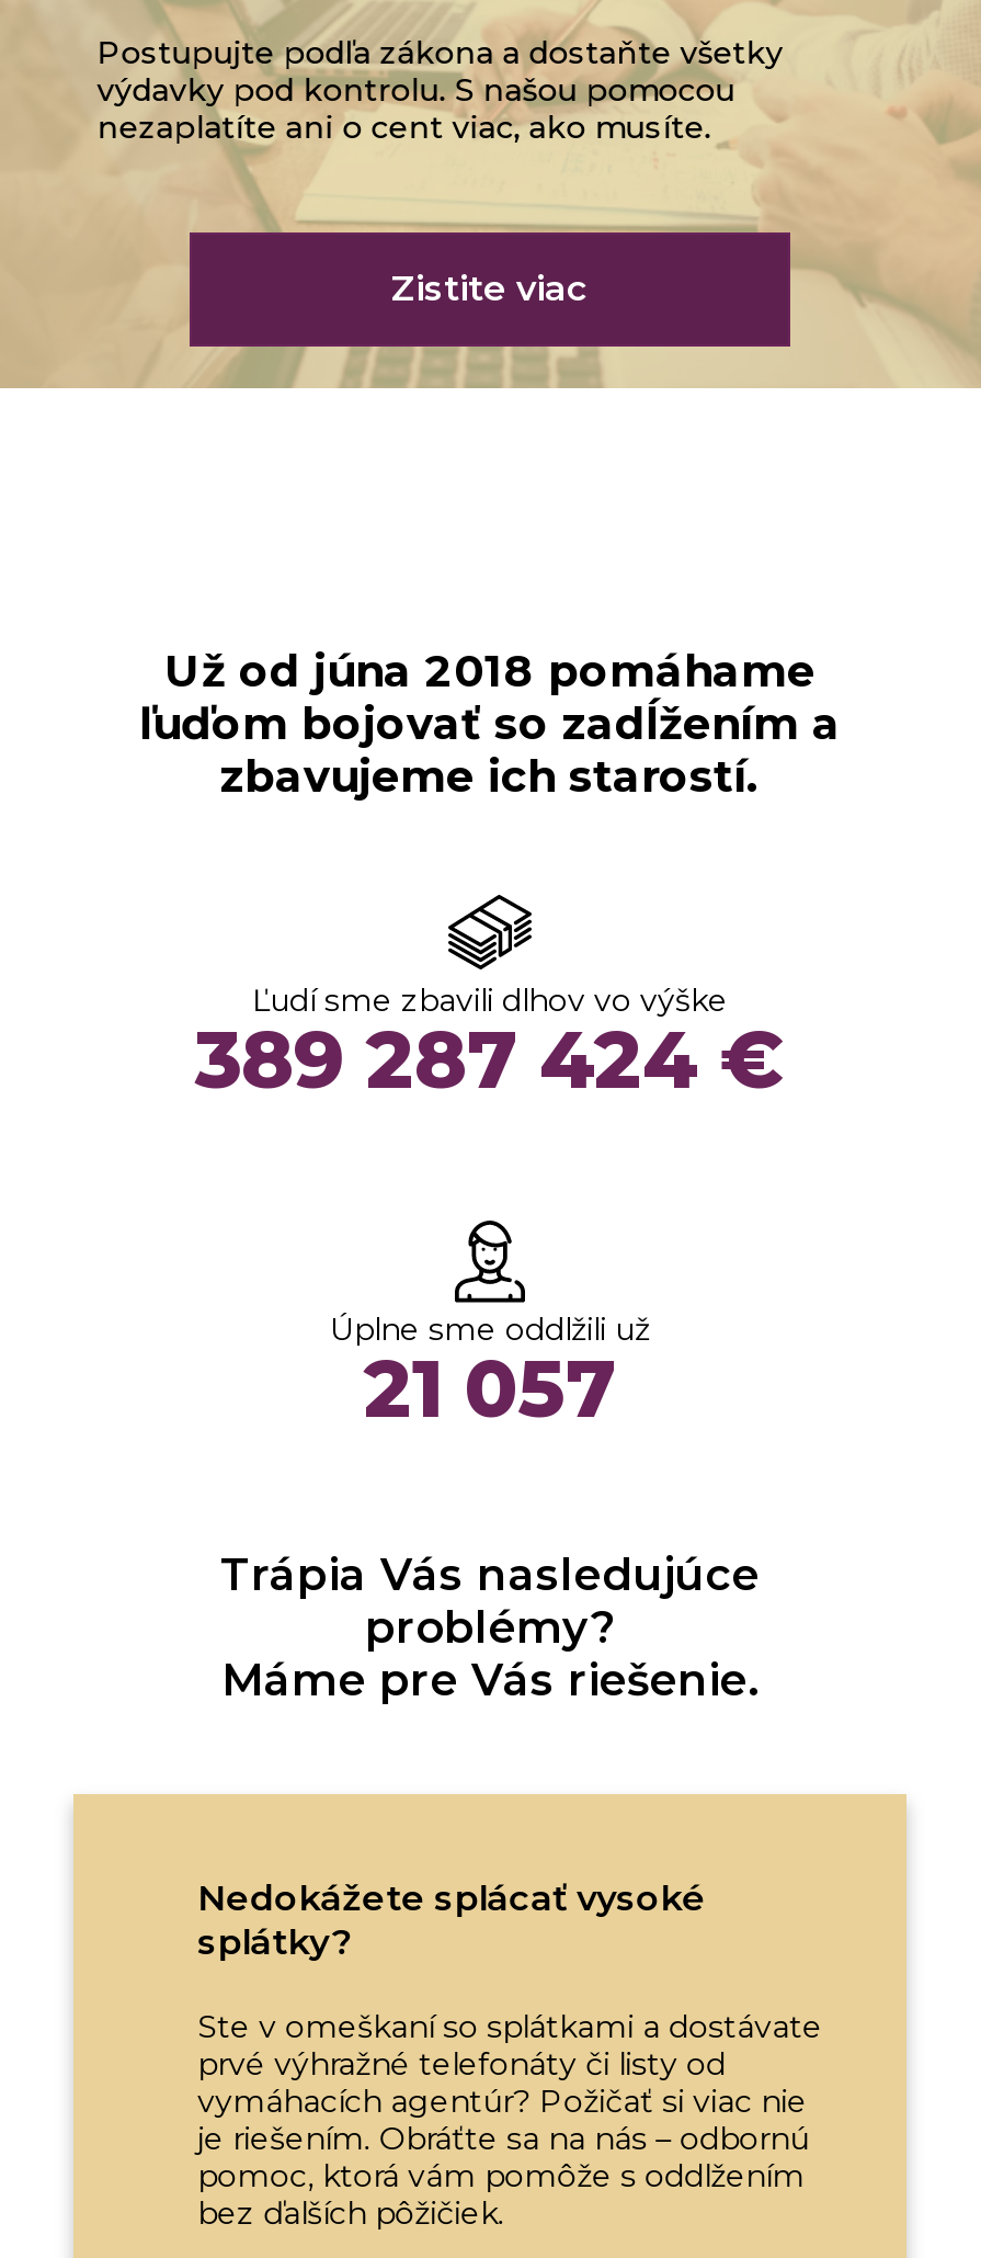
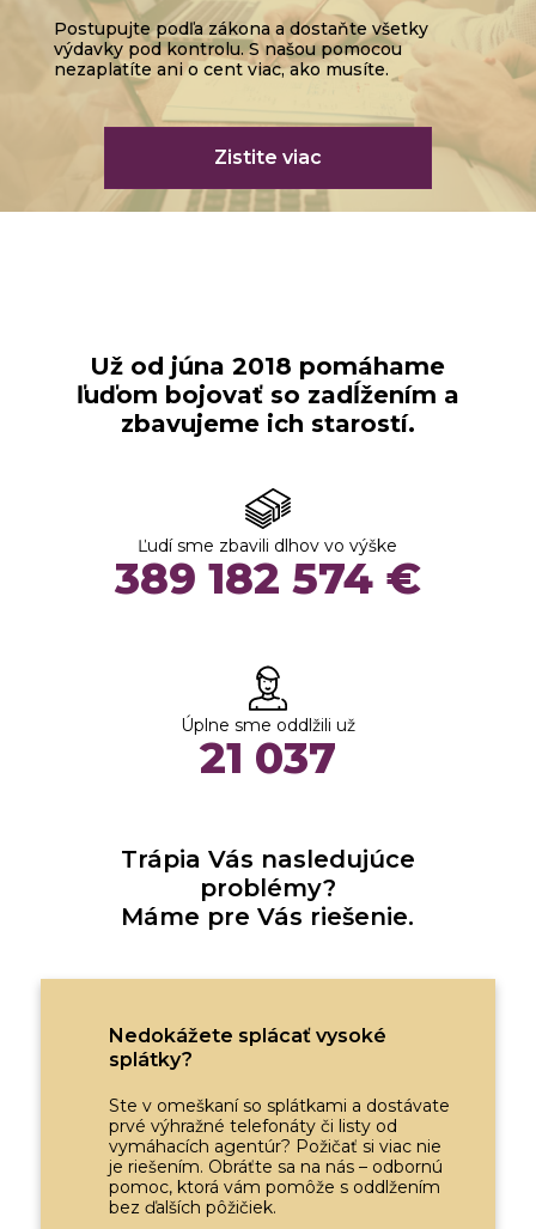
[195,1011,785,1108] 389 287 424€ -> [115,552,421,604] 389 182 574€
[364,1340,616,1437] 21 057 -> [200,731,336,784] 21 037

